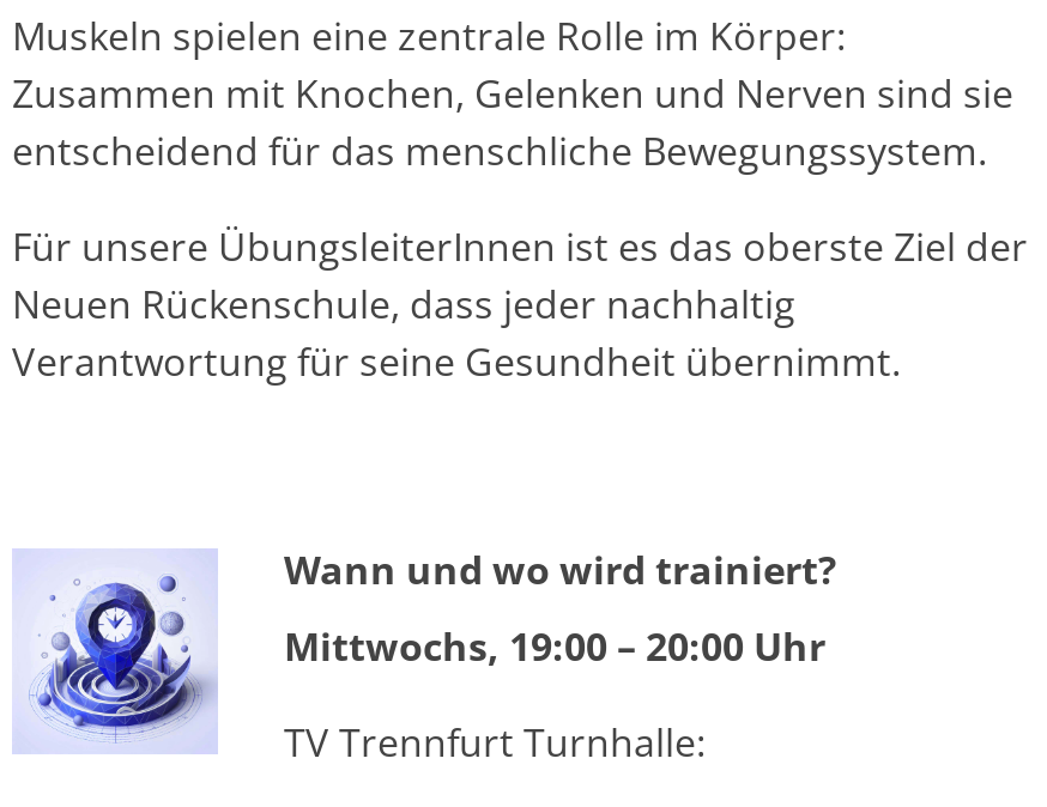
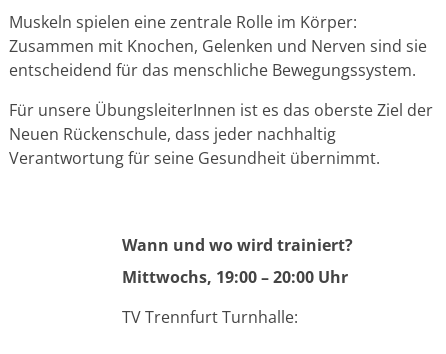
[12,547,218,756] [image] -> none

